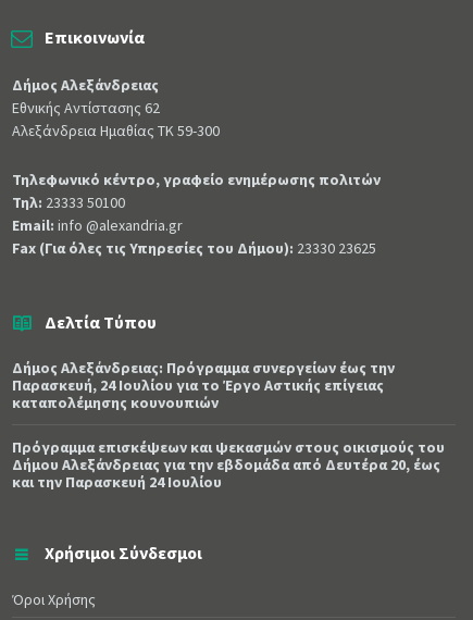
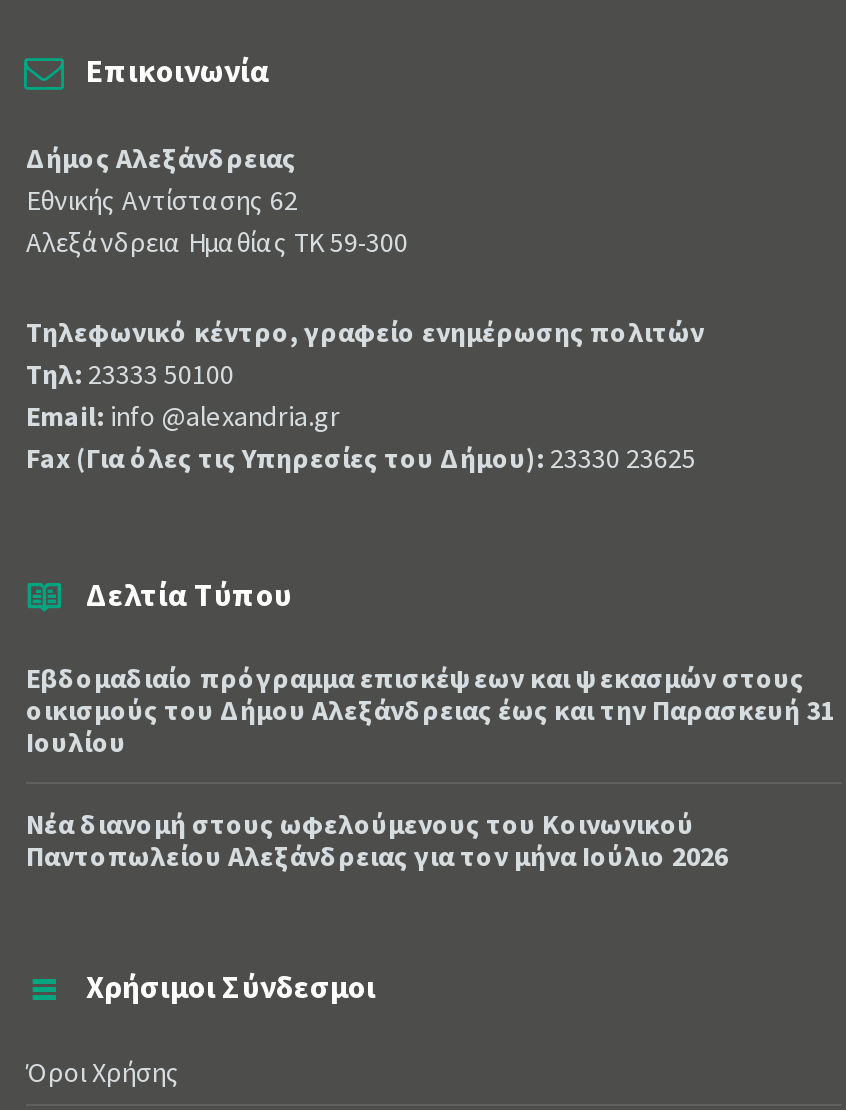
[12,358,395,413] Δήμος Αλεξάνδρειας: Πρόγραμμα συνεργείων έως την | Παρασκευή, 24 Ιουλίου για το Έργο Αστικής επίγειας | καταπολέμησης κουνουπιών -> [26,661,834,761] Eβδομαδιαίo πρόγραμμα επισκέψεων και ψεκασμών στους | οικισμούς του Δήμου Αλεξάνδρειας έως και την Παρασκευή 31 | Ιουλίου
[12,438,445,492] Πρόγραμμα επισκέψεων και ψεκασμών στους οικισμούς του | Δήμου Αλεξάνδρειας για την εβδομάδα από Δευτέρα 20, έως | και την Παρασκευή 24 Ιουλίου -> [26,807,728,875] Νέα διανομή στους ωφελούμενους του Κοινωνικού | Παντοπωλείου Αλεξάνδρειας για τον μήνα Ιούλιο 2026

